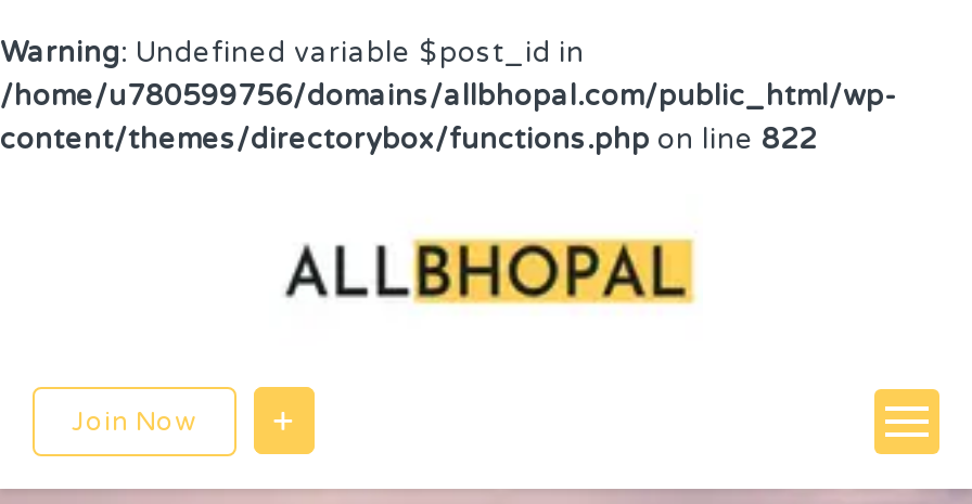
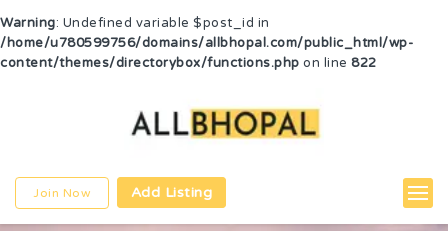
none -> [130,184,212,201] Add Listing

